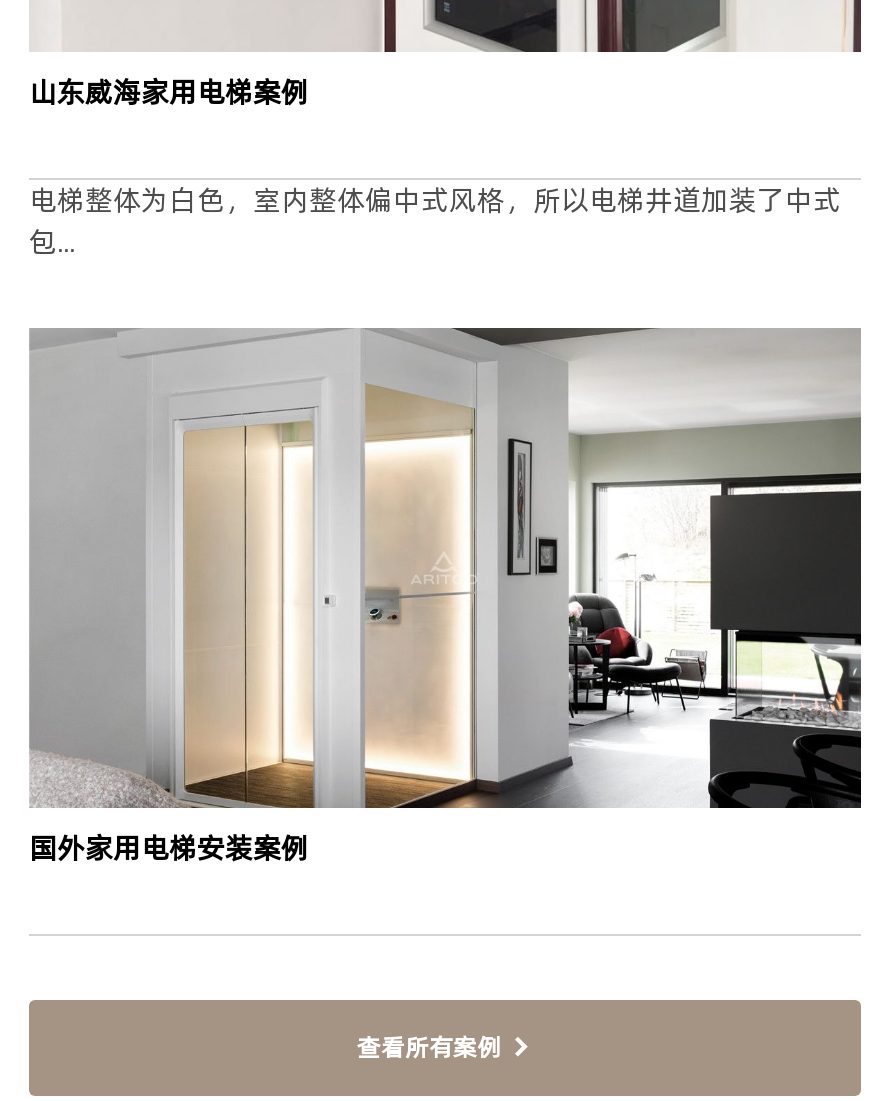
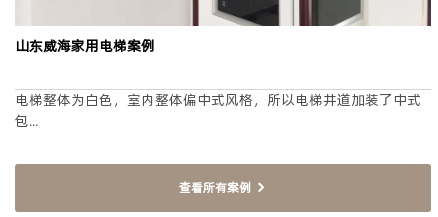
[27,326,863,864] [image] | 国外家用电梯安装案例 -> none

